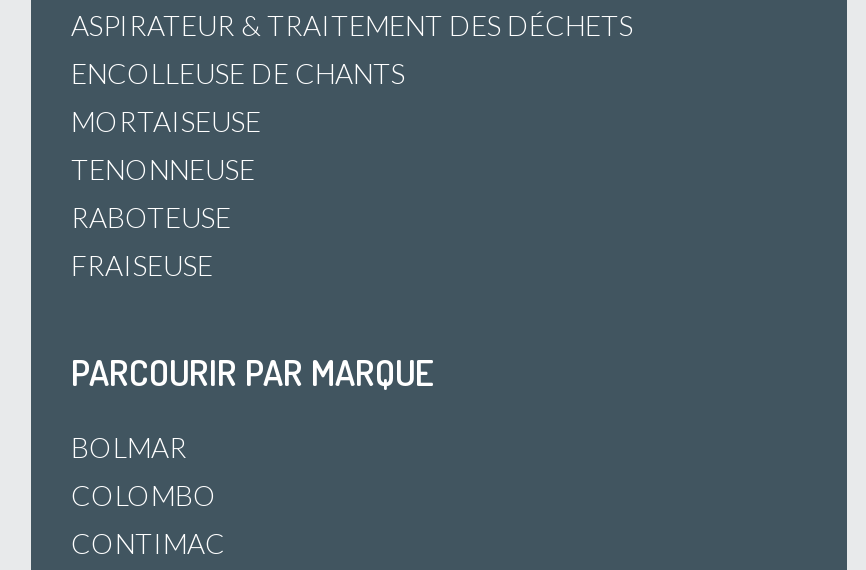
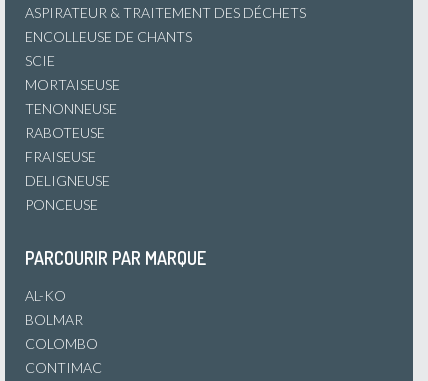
none -> [25,52,55,69] SCIE
none -> [25,172,110,213] DELIGNEUSE | PONCEUSE
none -> [25,287,66,304] AL-KO

